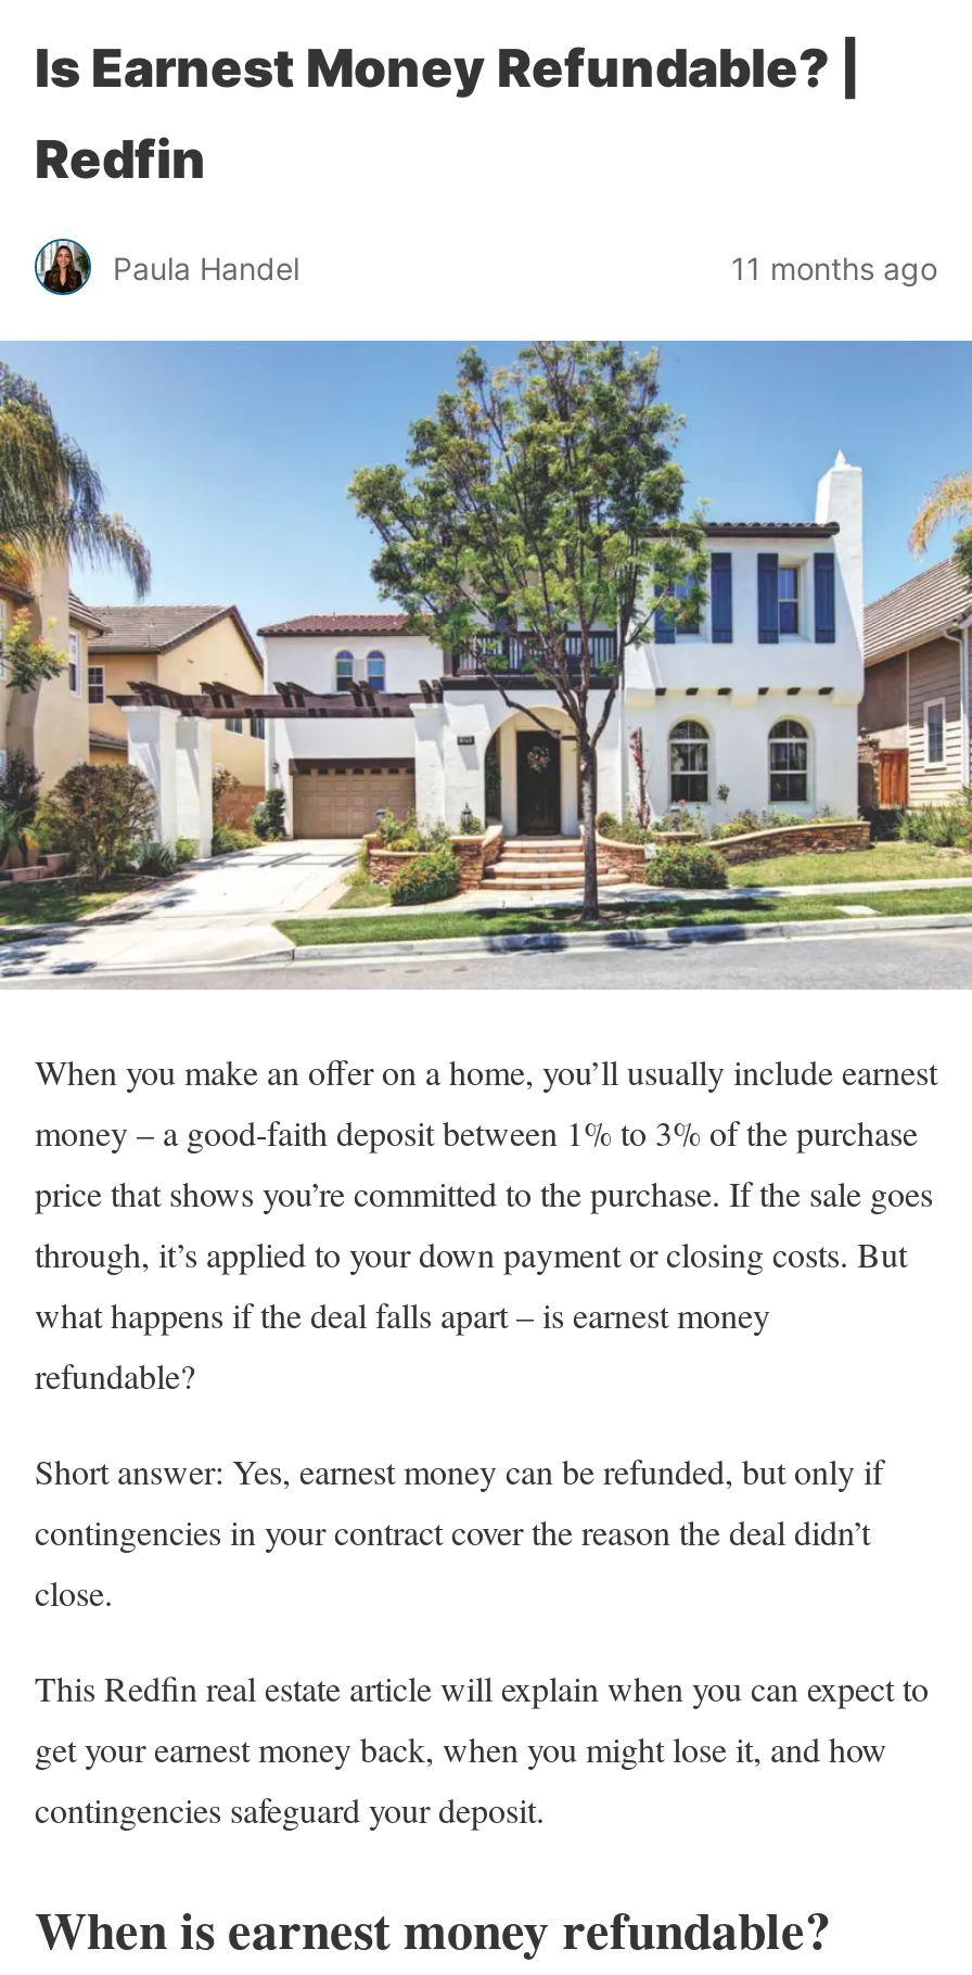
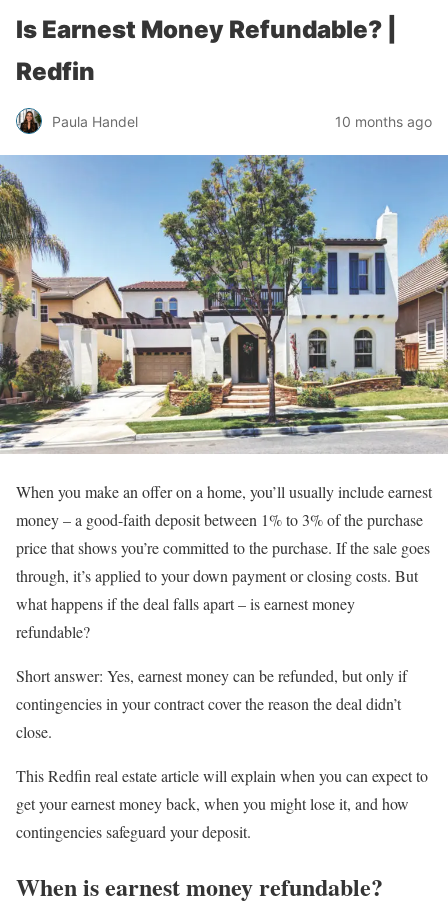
[731,249,937,285] 11 months ago -> [335,112,432,129] 10 months ago

